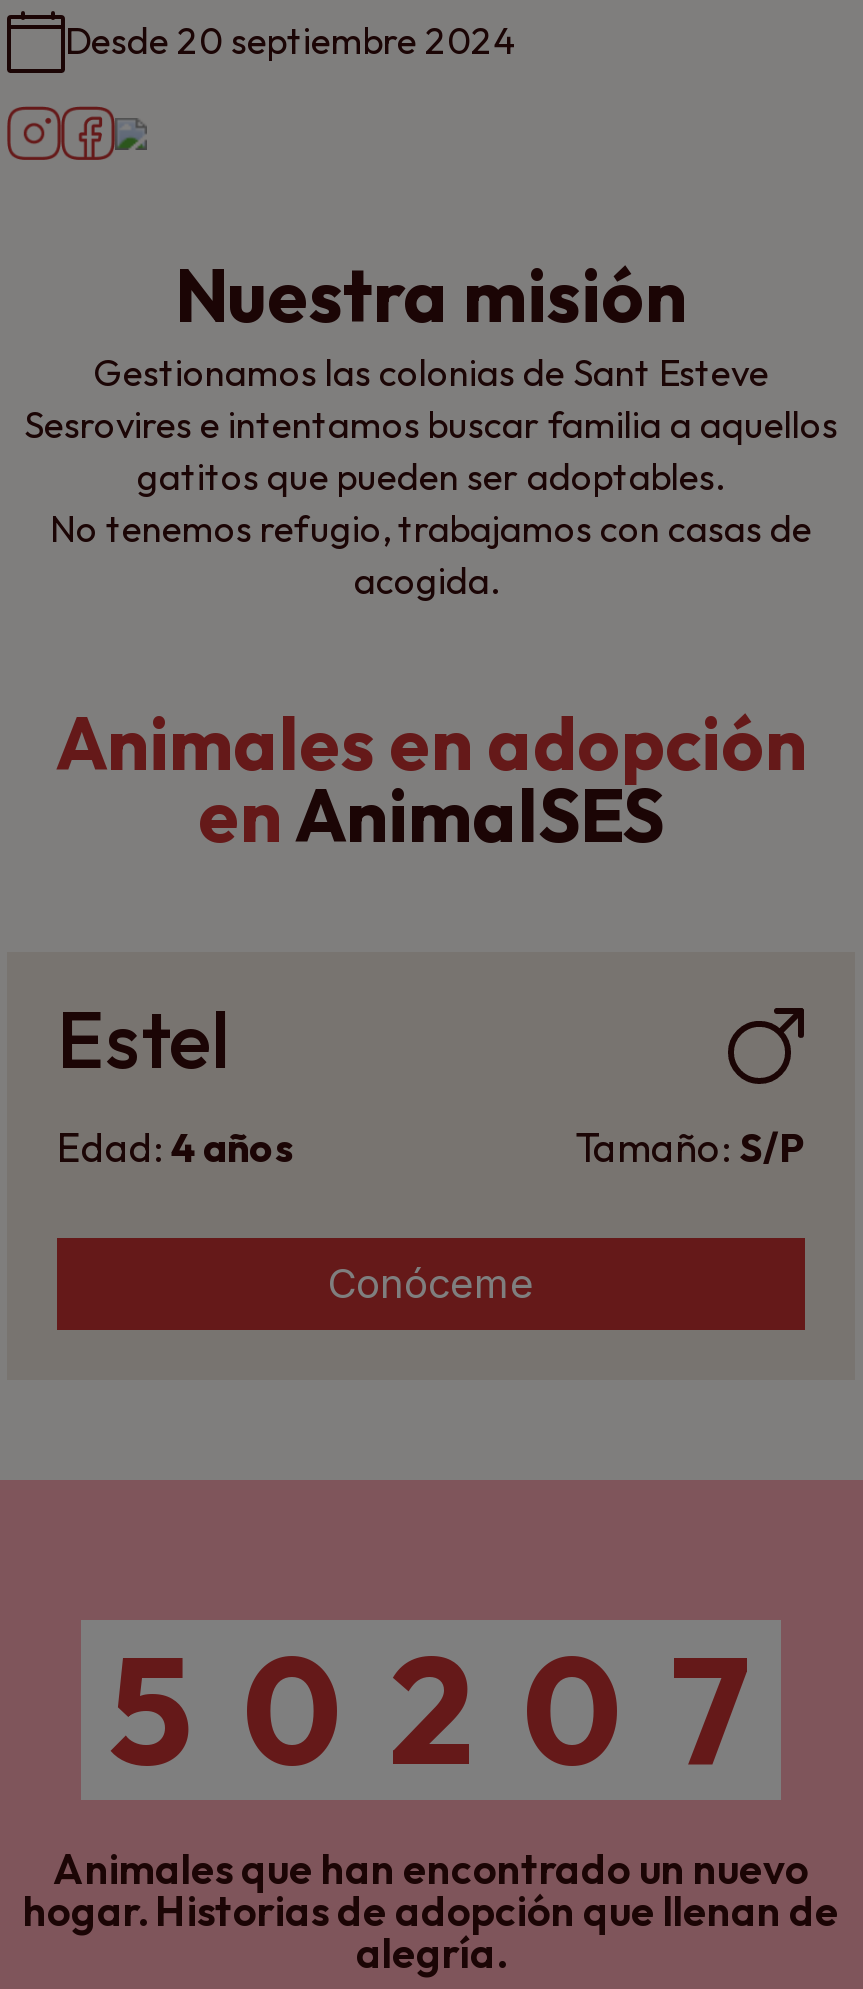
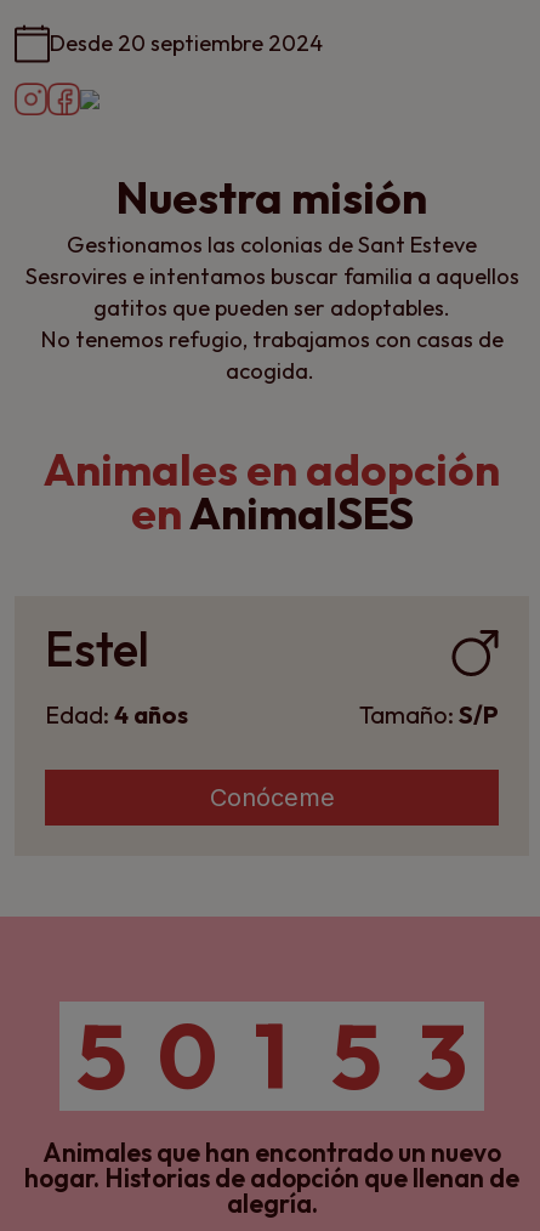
[109,1614,751,1804] 5 0 2 0 7 -> [76,998,467,1113] 5 0 1 5 3

